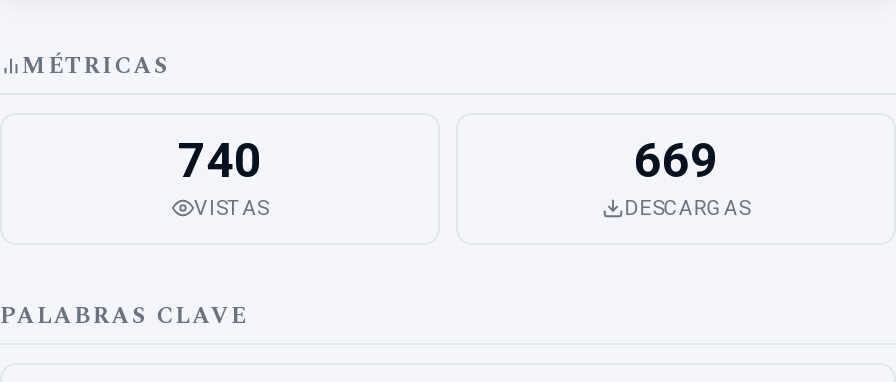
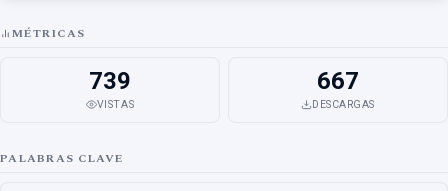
[178,132,262,188] 740 -> [89,67,131,95] 739
[634,132,718,188] 669 -> [317,67,359,95] 667

